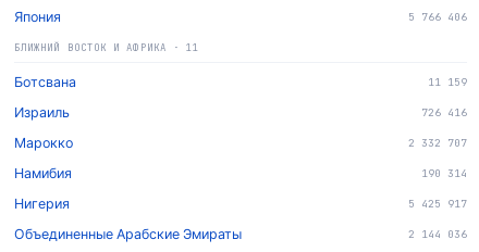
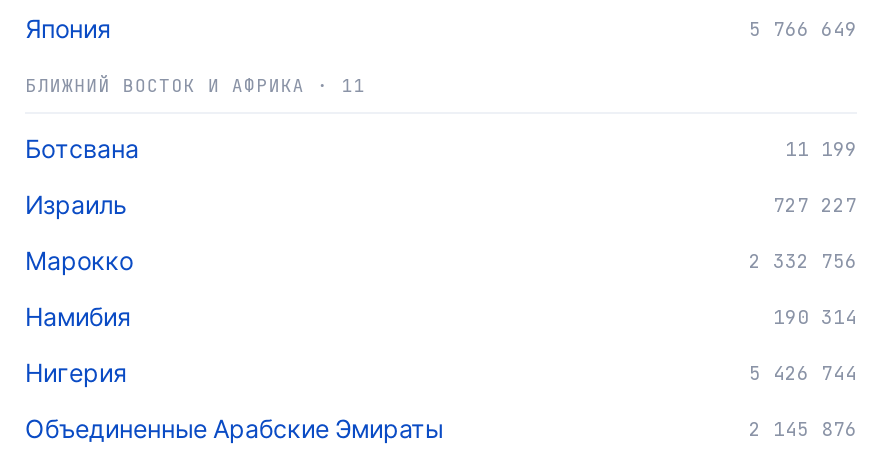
[408,10,467,24] 5 766 406 -> [749,16,857,42] 5 766 649
[428,75,467,89] 11 159 -> [785,136,857,162] 11 199
[421,105,467,119] 726 416 -> [773,192,857,218] 727 227
[408,136,467,150] 2 332 707 -> [749,248,857,274] 2 332 756
[408,197,467,211] 5 425 917 -> [749,360,857,386] 5 426 744
[408,227,467,241] 2 144 036 -> [749,416,857,442] 2 145 876

